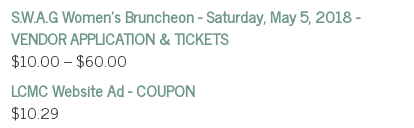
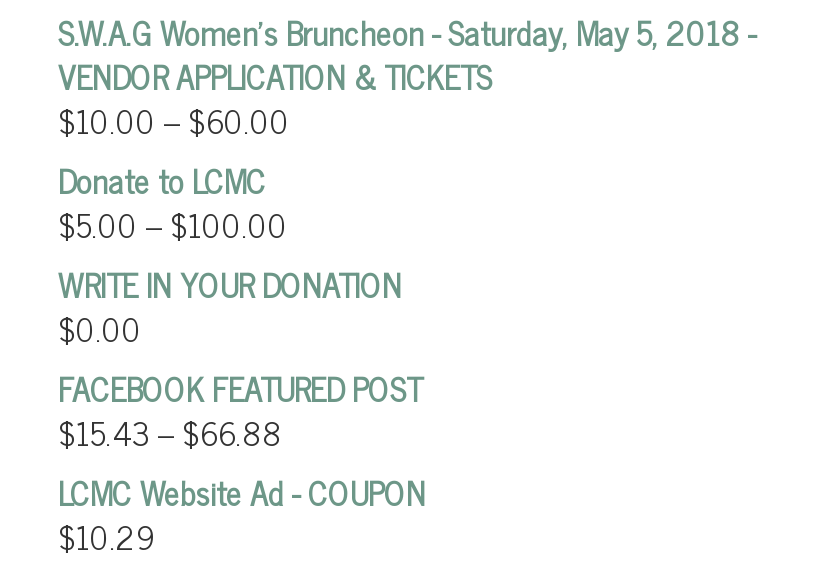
none -> [58,154,422,458] Donate to LCMC | $5.00 – $100.00 | WRITE IN YOUR DONATION | $0.00 | FACEBOOK FEATURED POST | $15.43 – $66.88

